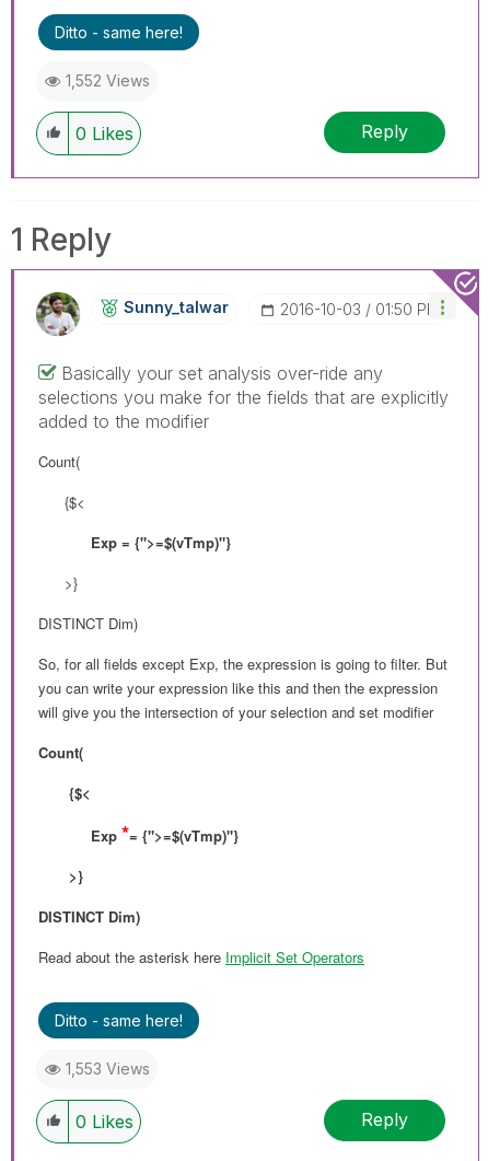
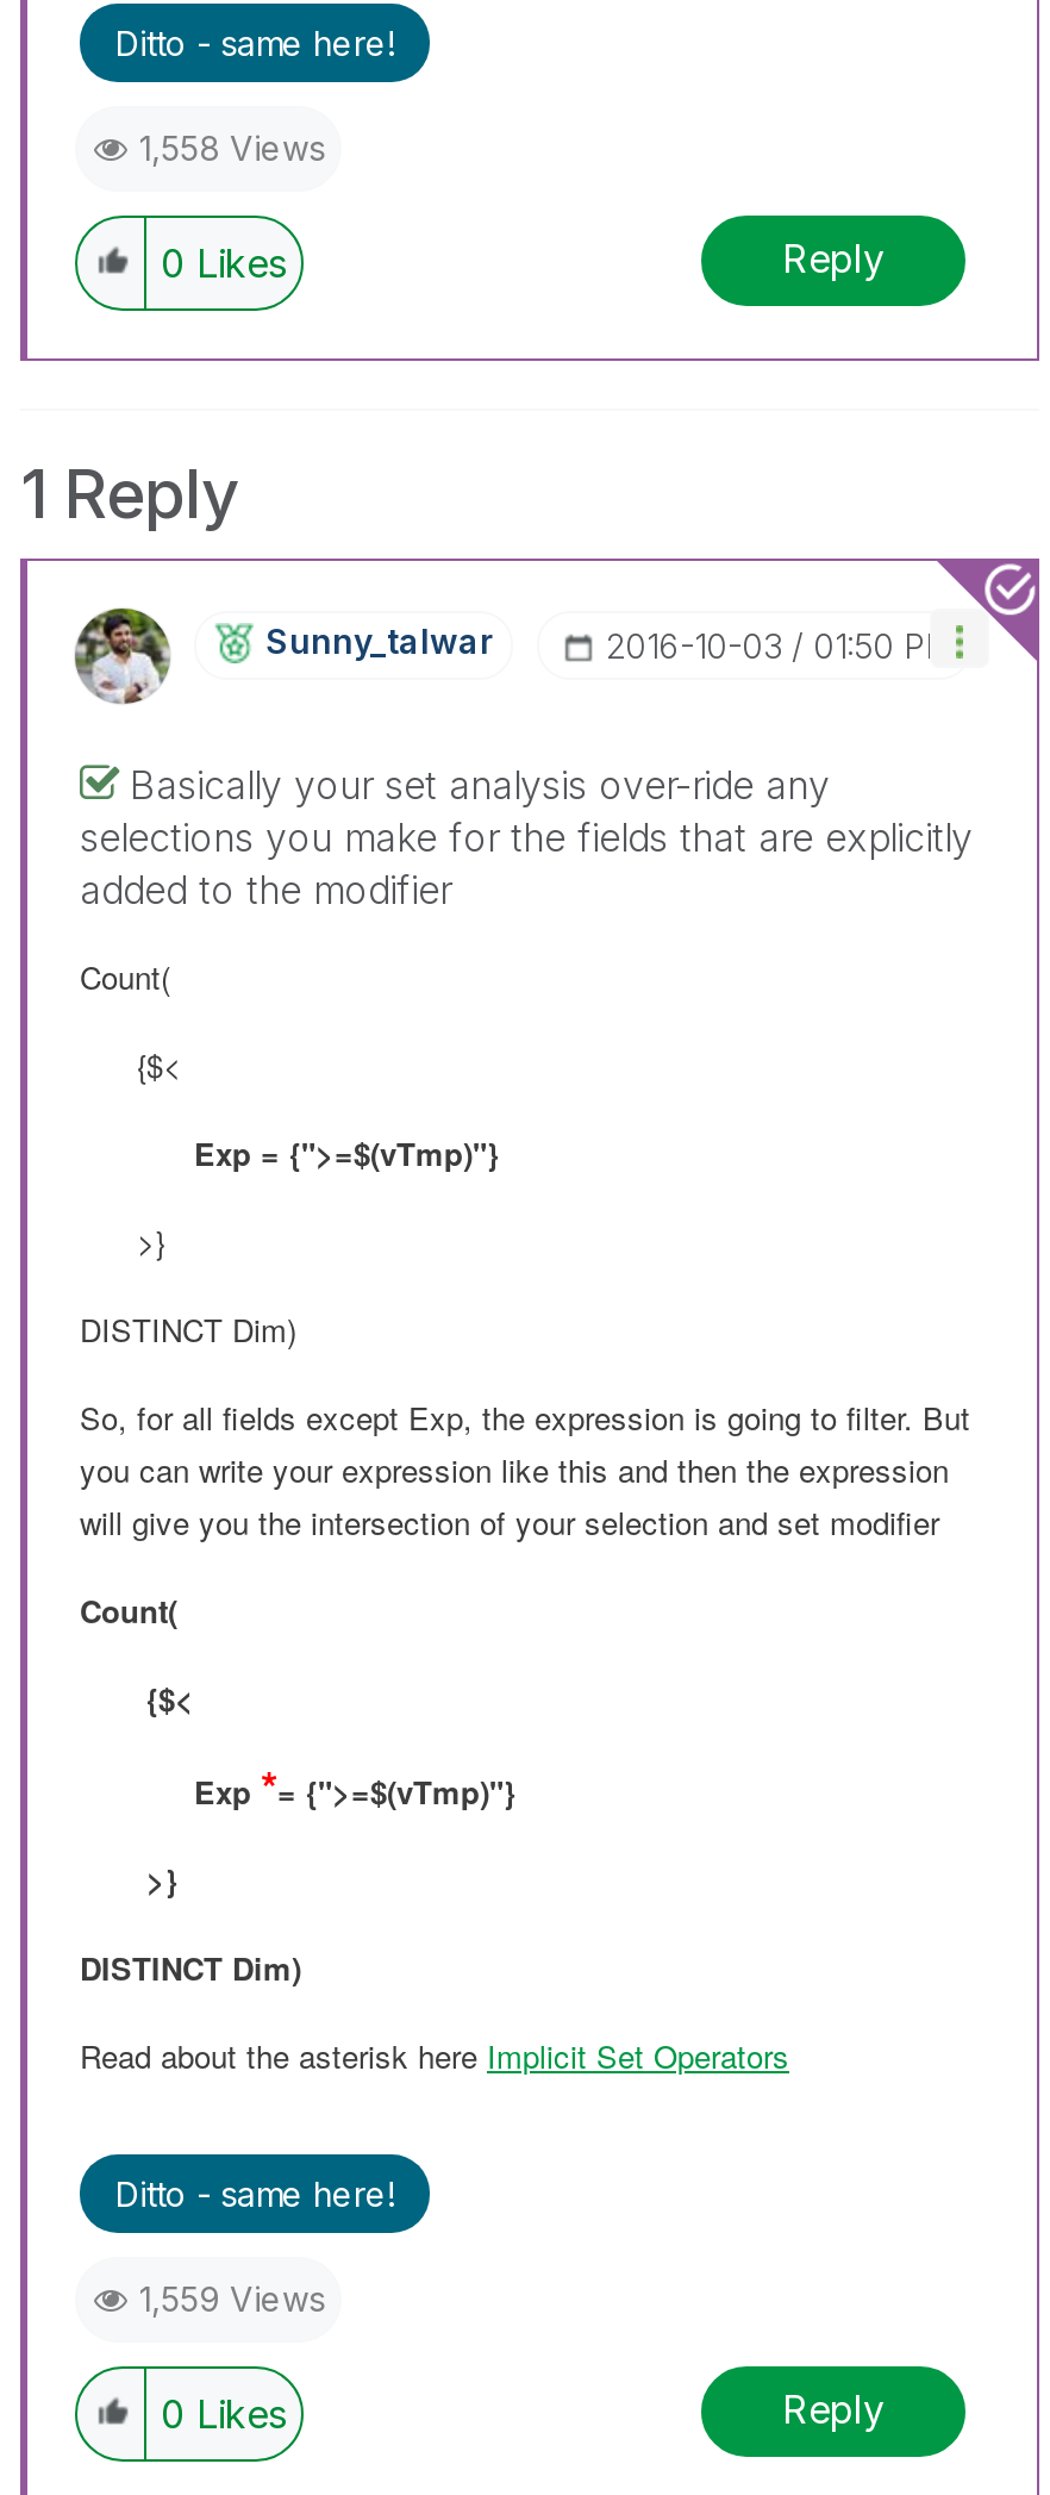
[66,71,150,89] 1,552 Views -> [139,126,325,167] 1,558 Views
[66,1059,150,1077] 1,553 Views -> [139,2277,325,2318] 1,559 Views

